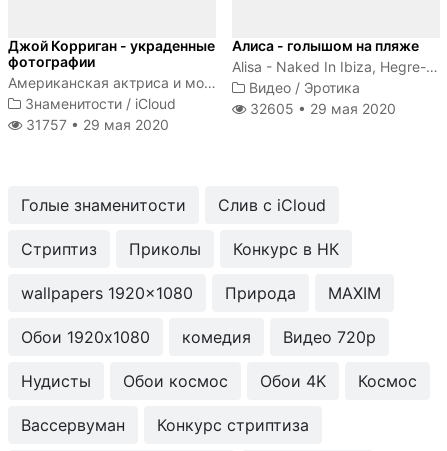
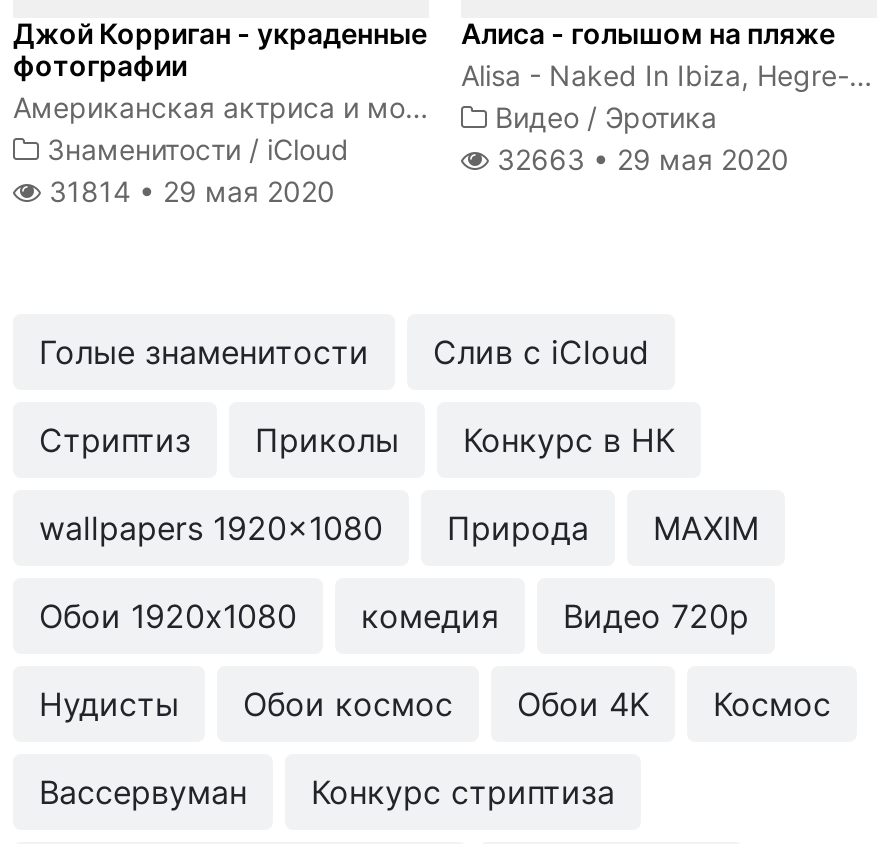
[246,100,396,117] 32605 • 29 мая 2020 -> [489,142,789,176] 32663 • 29 мая 2020
[22,116,169,133] 31757 • 29 мая 2020 -> [41,174,335,208] 31814 • 29 мая 2020

